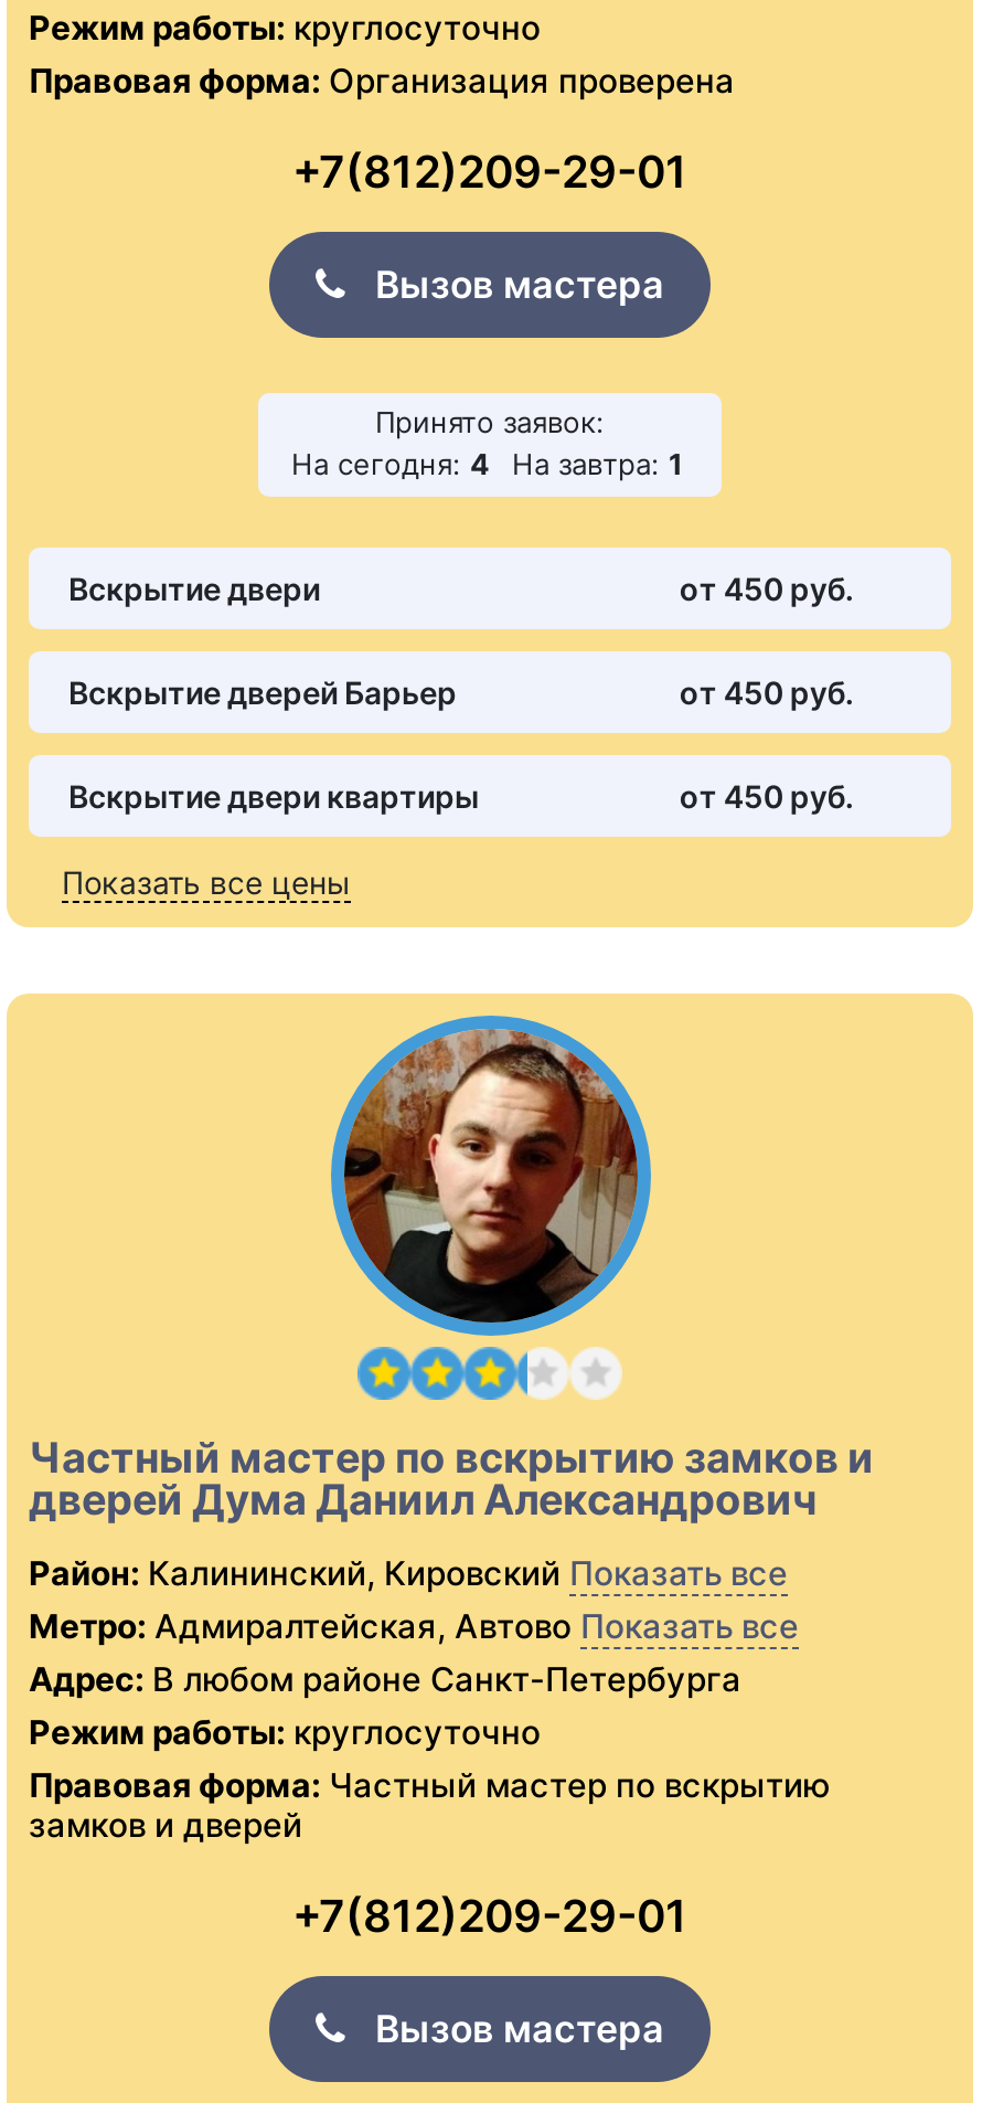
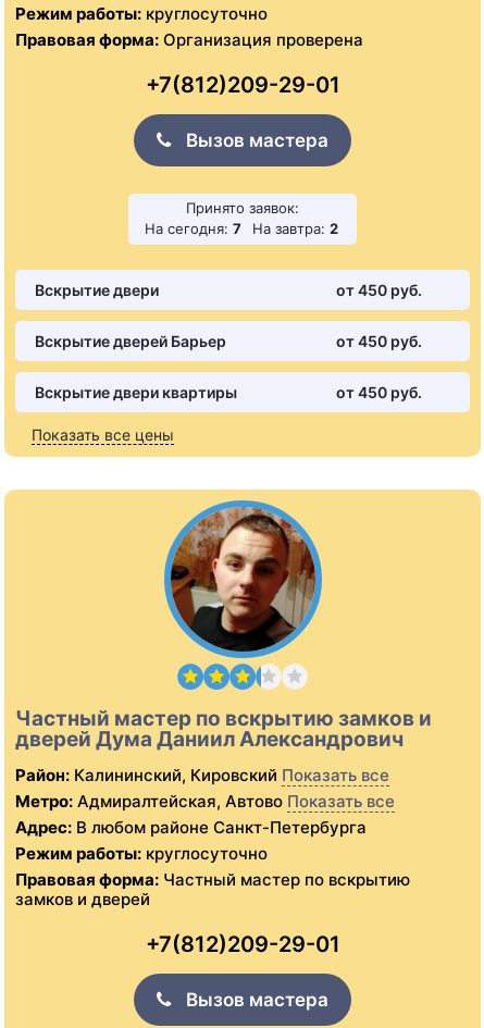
[291,447,490,482] На сегодня: 4 -> [145,220,241,237] На сегодня: 7
[512,447,682,482] На завтра: 1 -> [252,220,338,237] На завтра: 2

